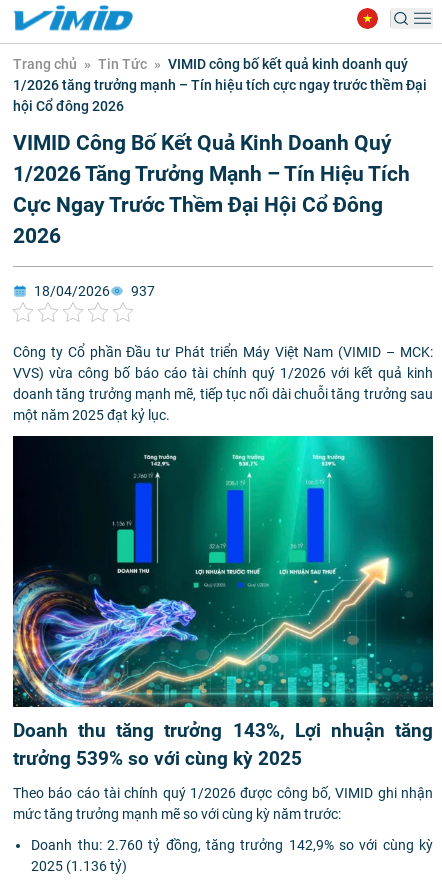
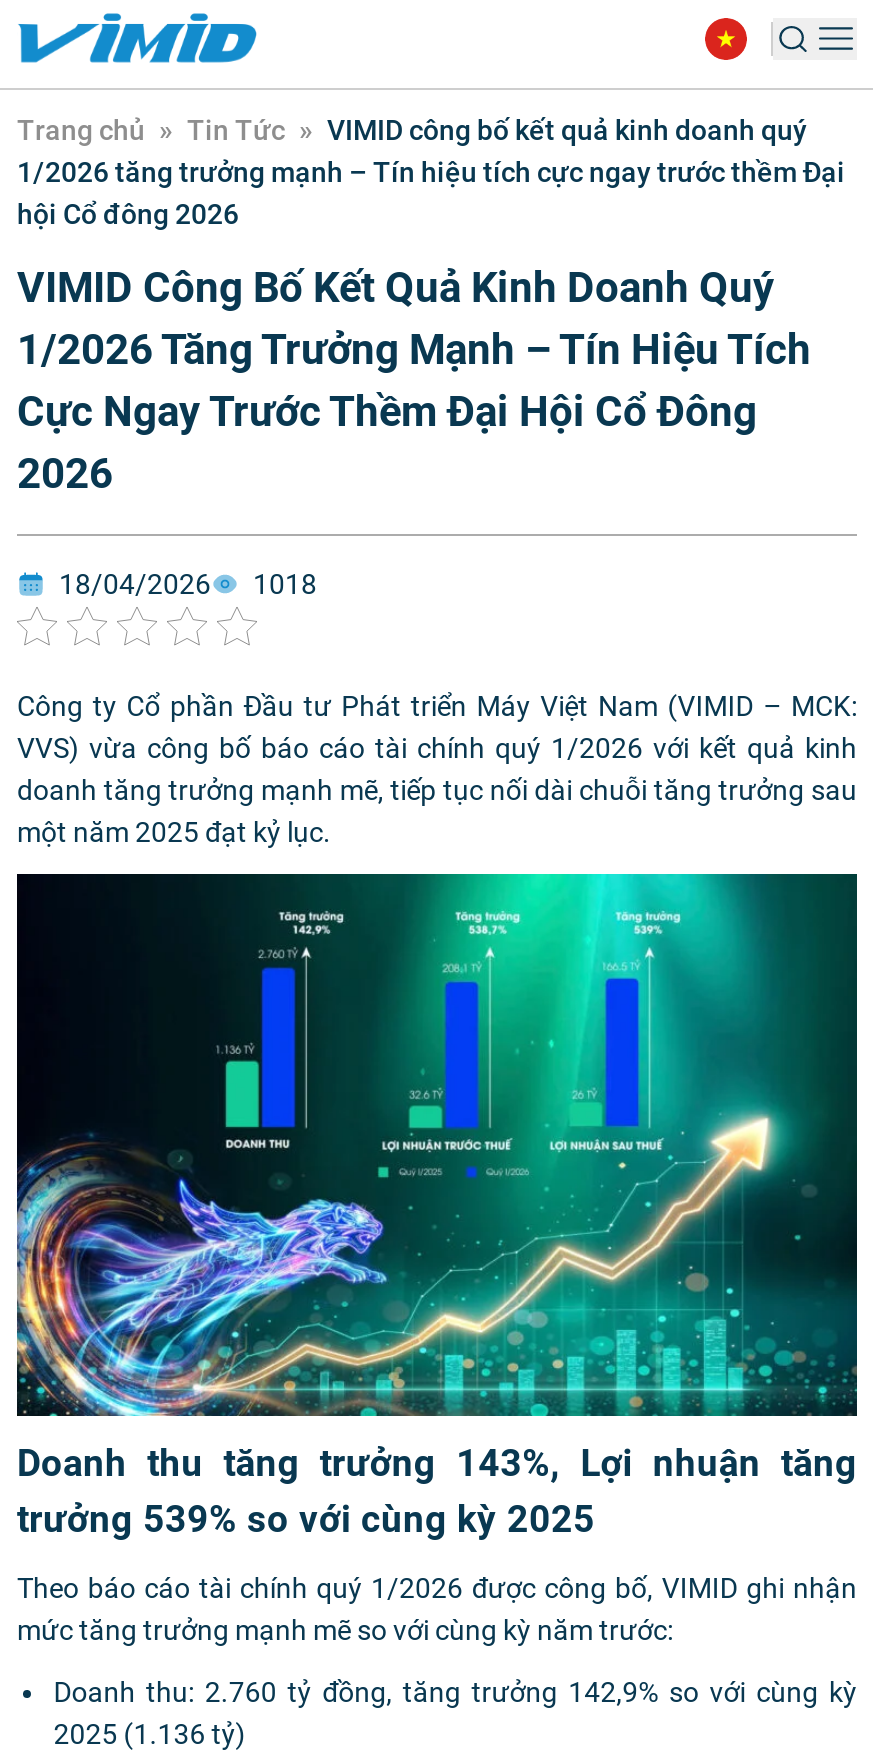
[34,283,155,299] 18/04/2026 937 -> [59,567,317,599] 18/04/2026 1018

